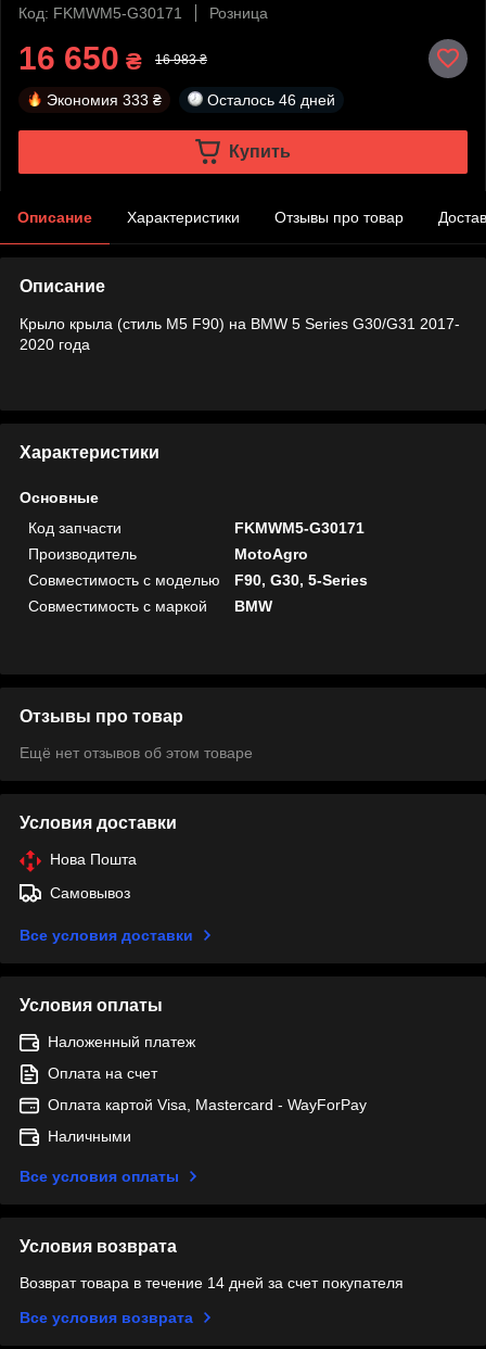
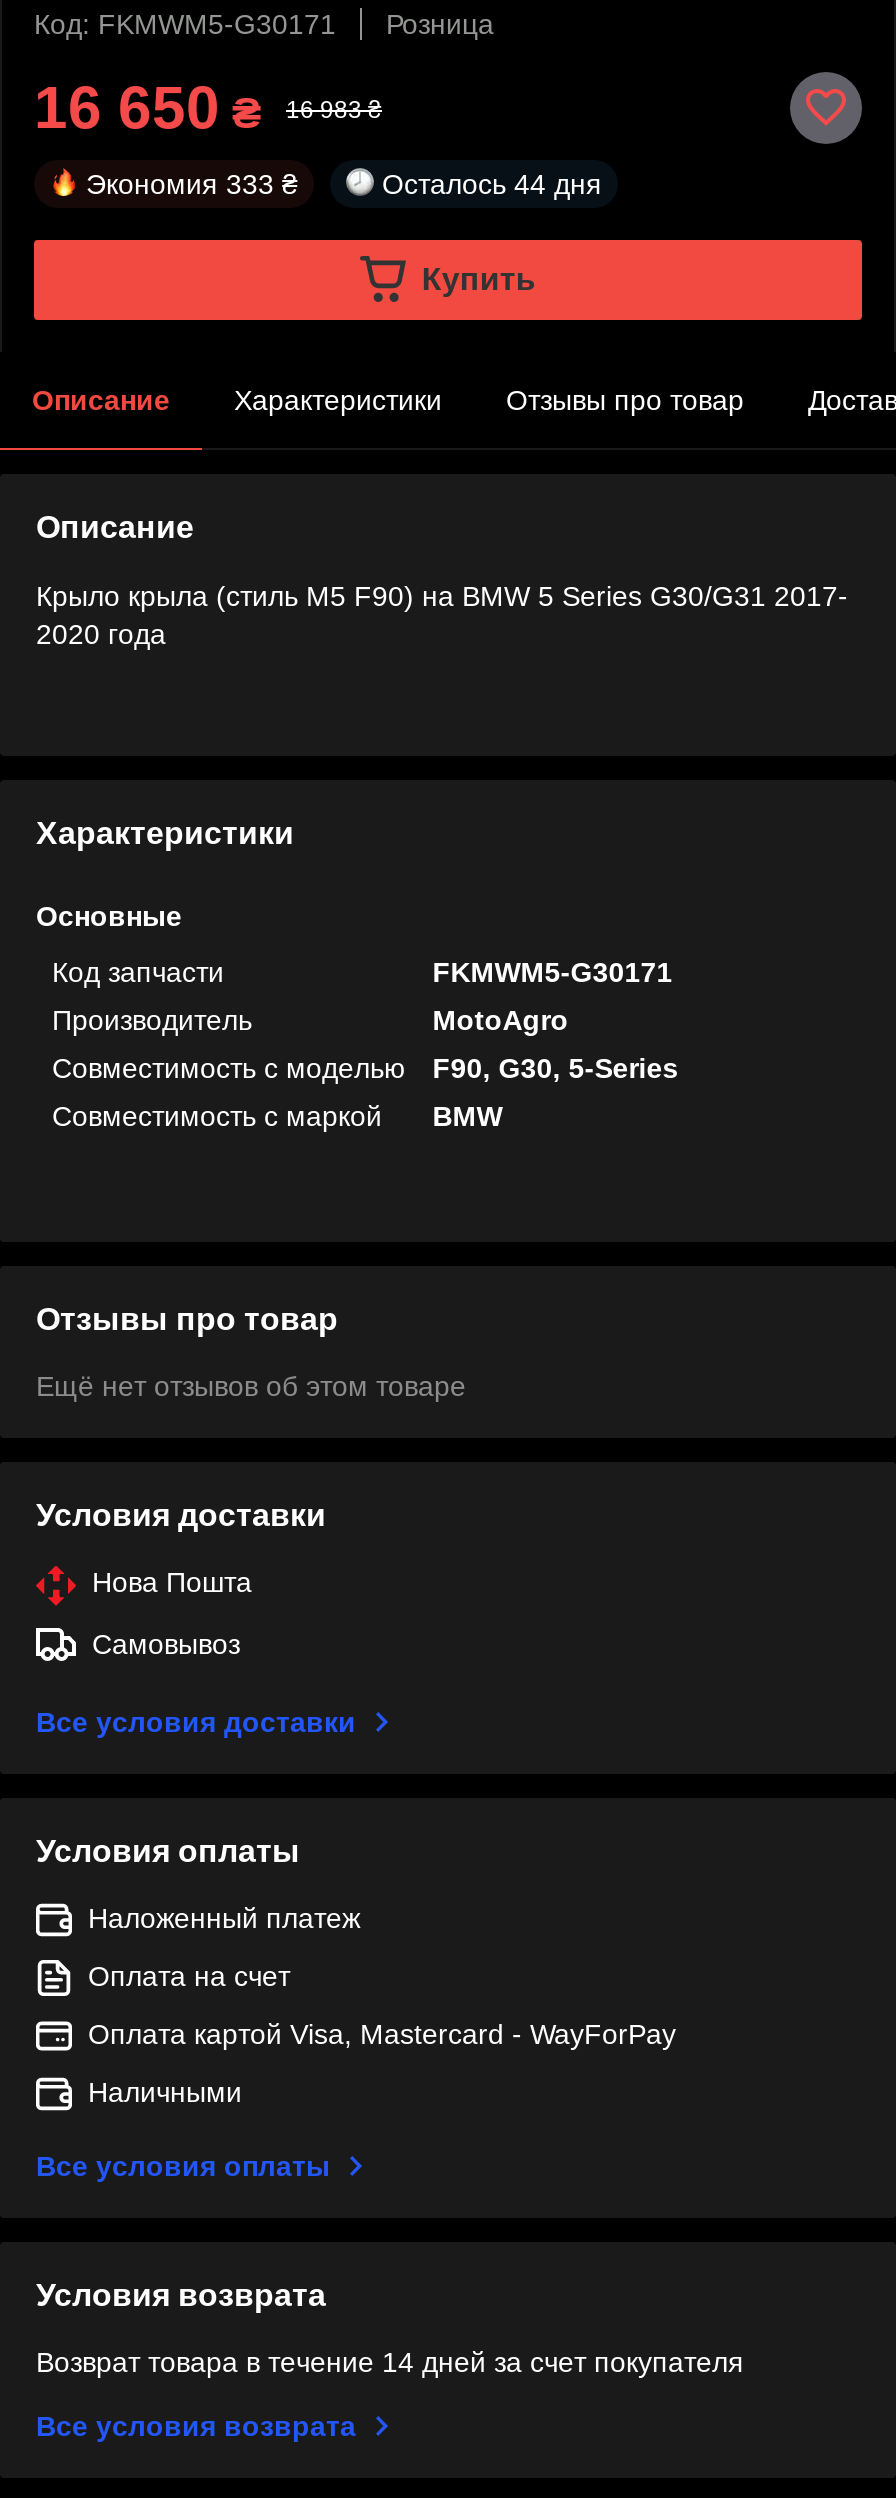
[207,91,335,108] Осталось 46 дней -> [382,168,602,200] Осталось 44 дня

